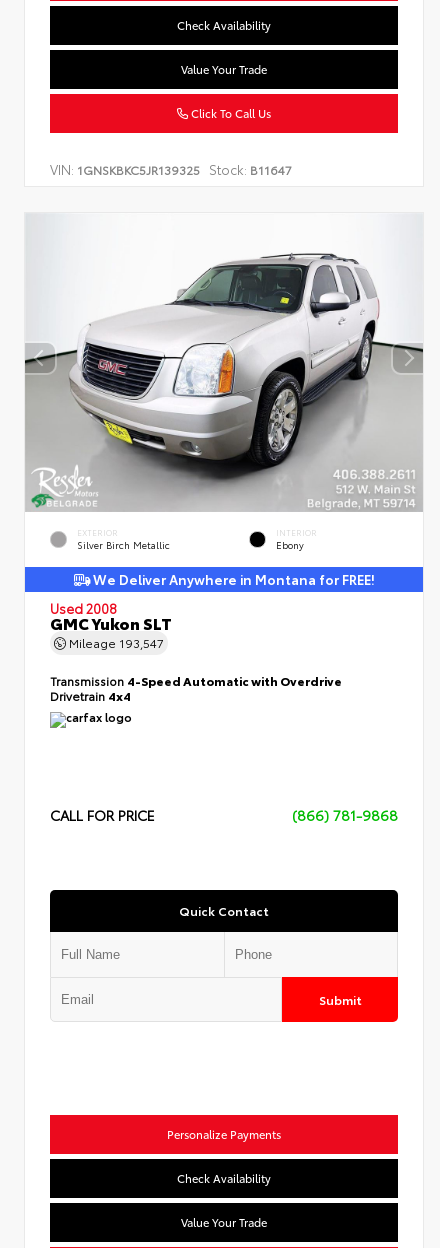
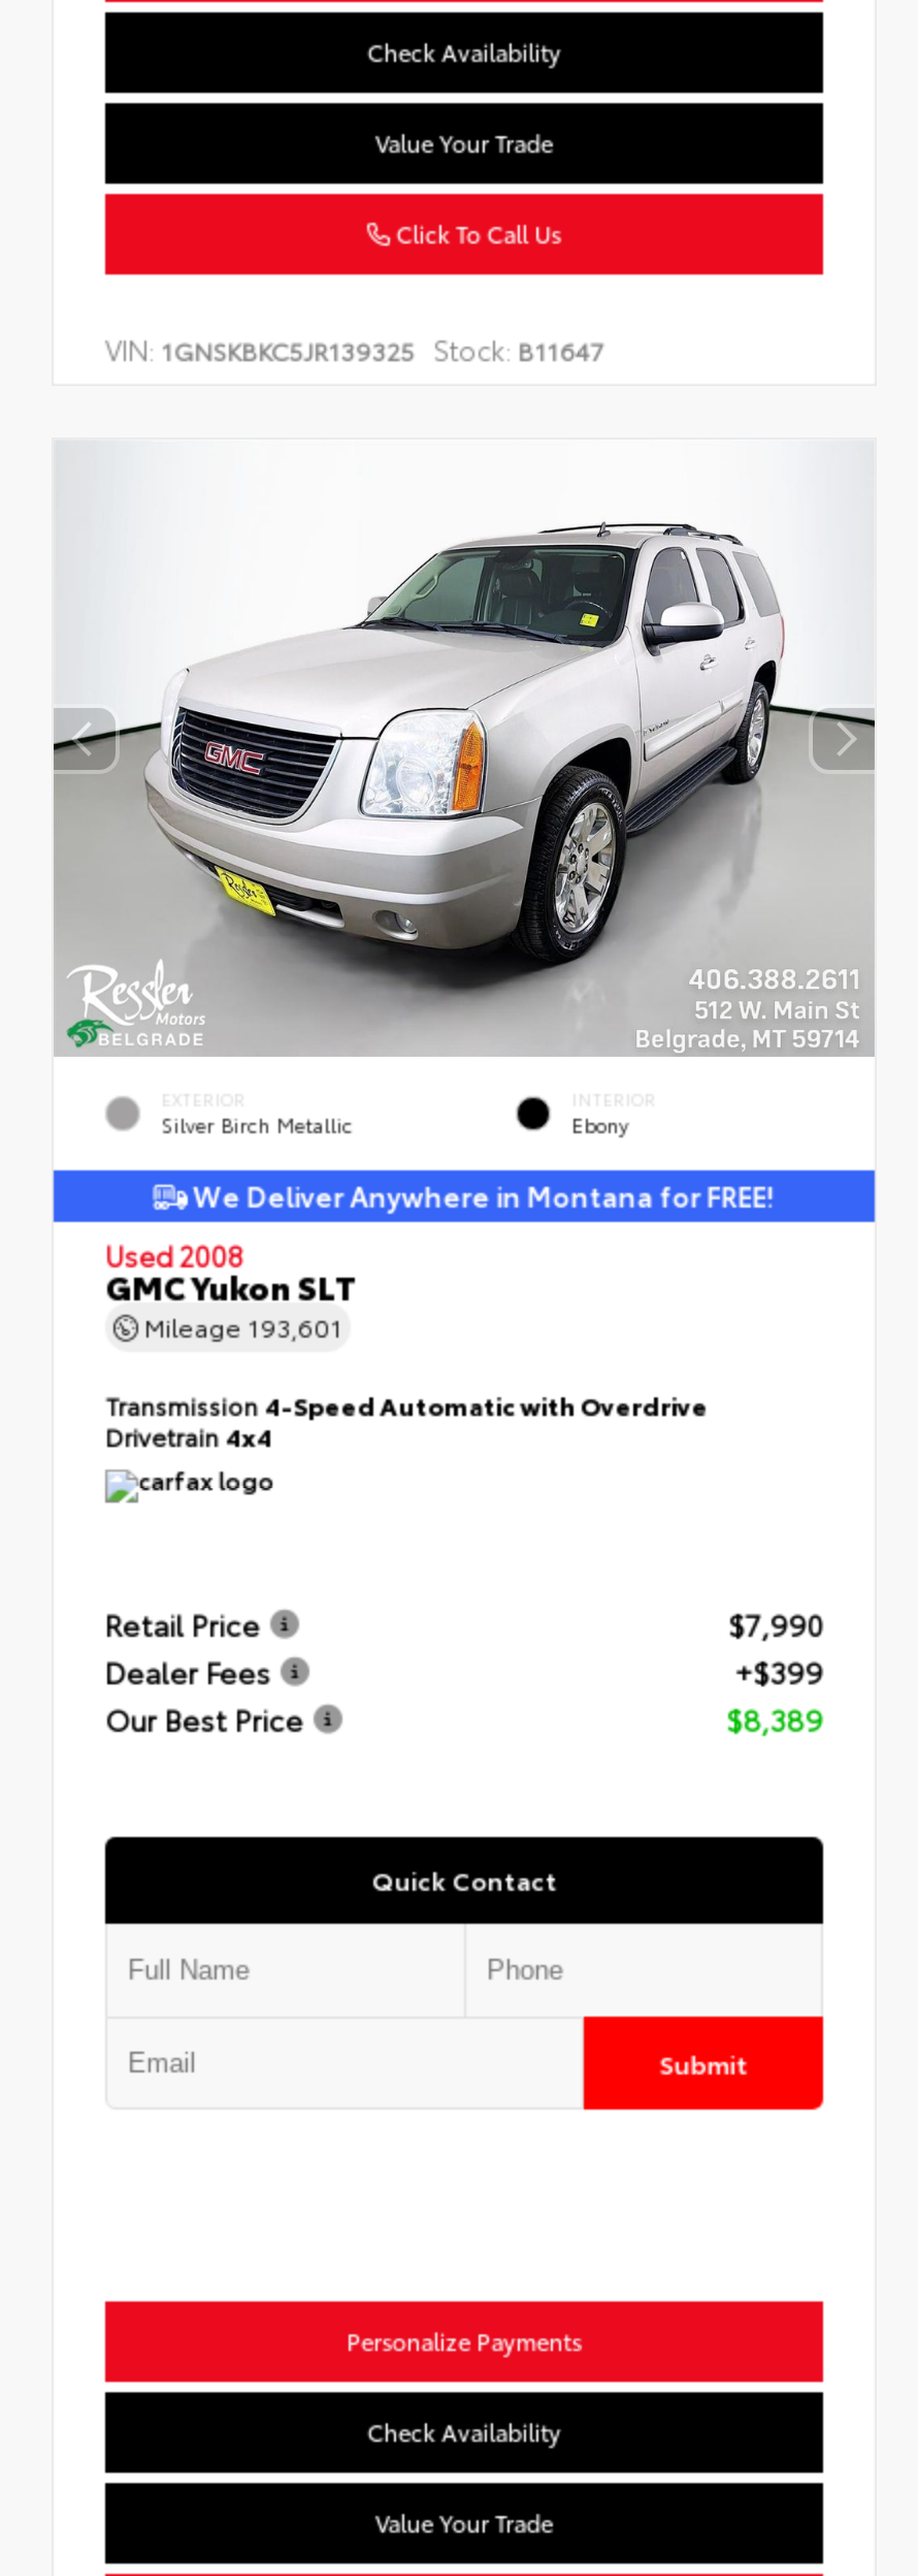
[66,633,164,650] Mileage 193,547 -> [138,1308,342,1343] Mileage 193,601
[50,805,398,825] CALL FOR PRICE | (866) 781-9868 -> [105,1604,823,1740] Retail Price | $7,990 | Dealer Fees | +$399 | Our Best Price | $8,389

